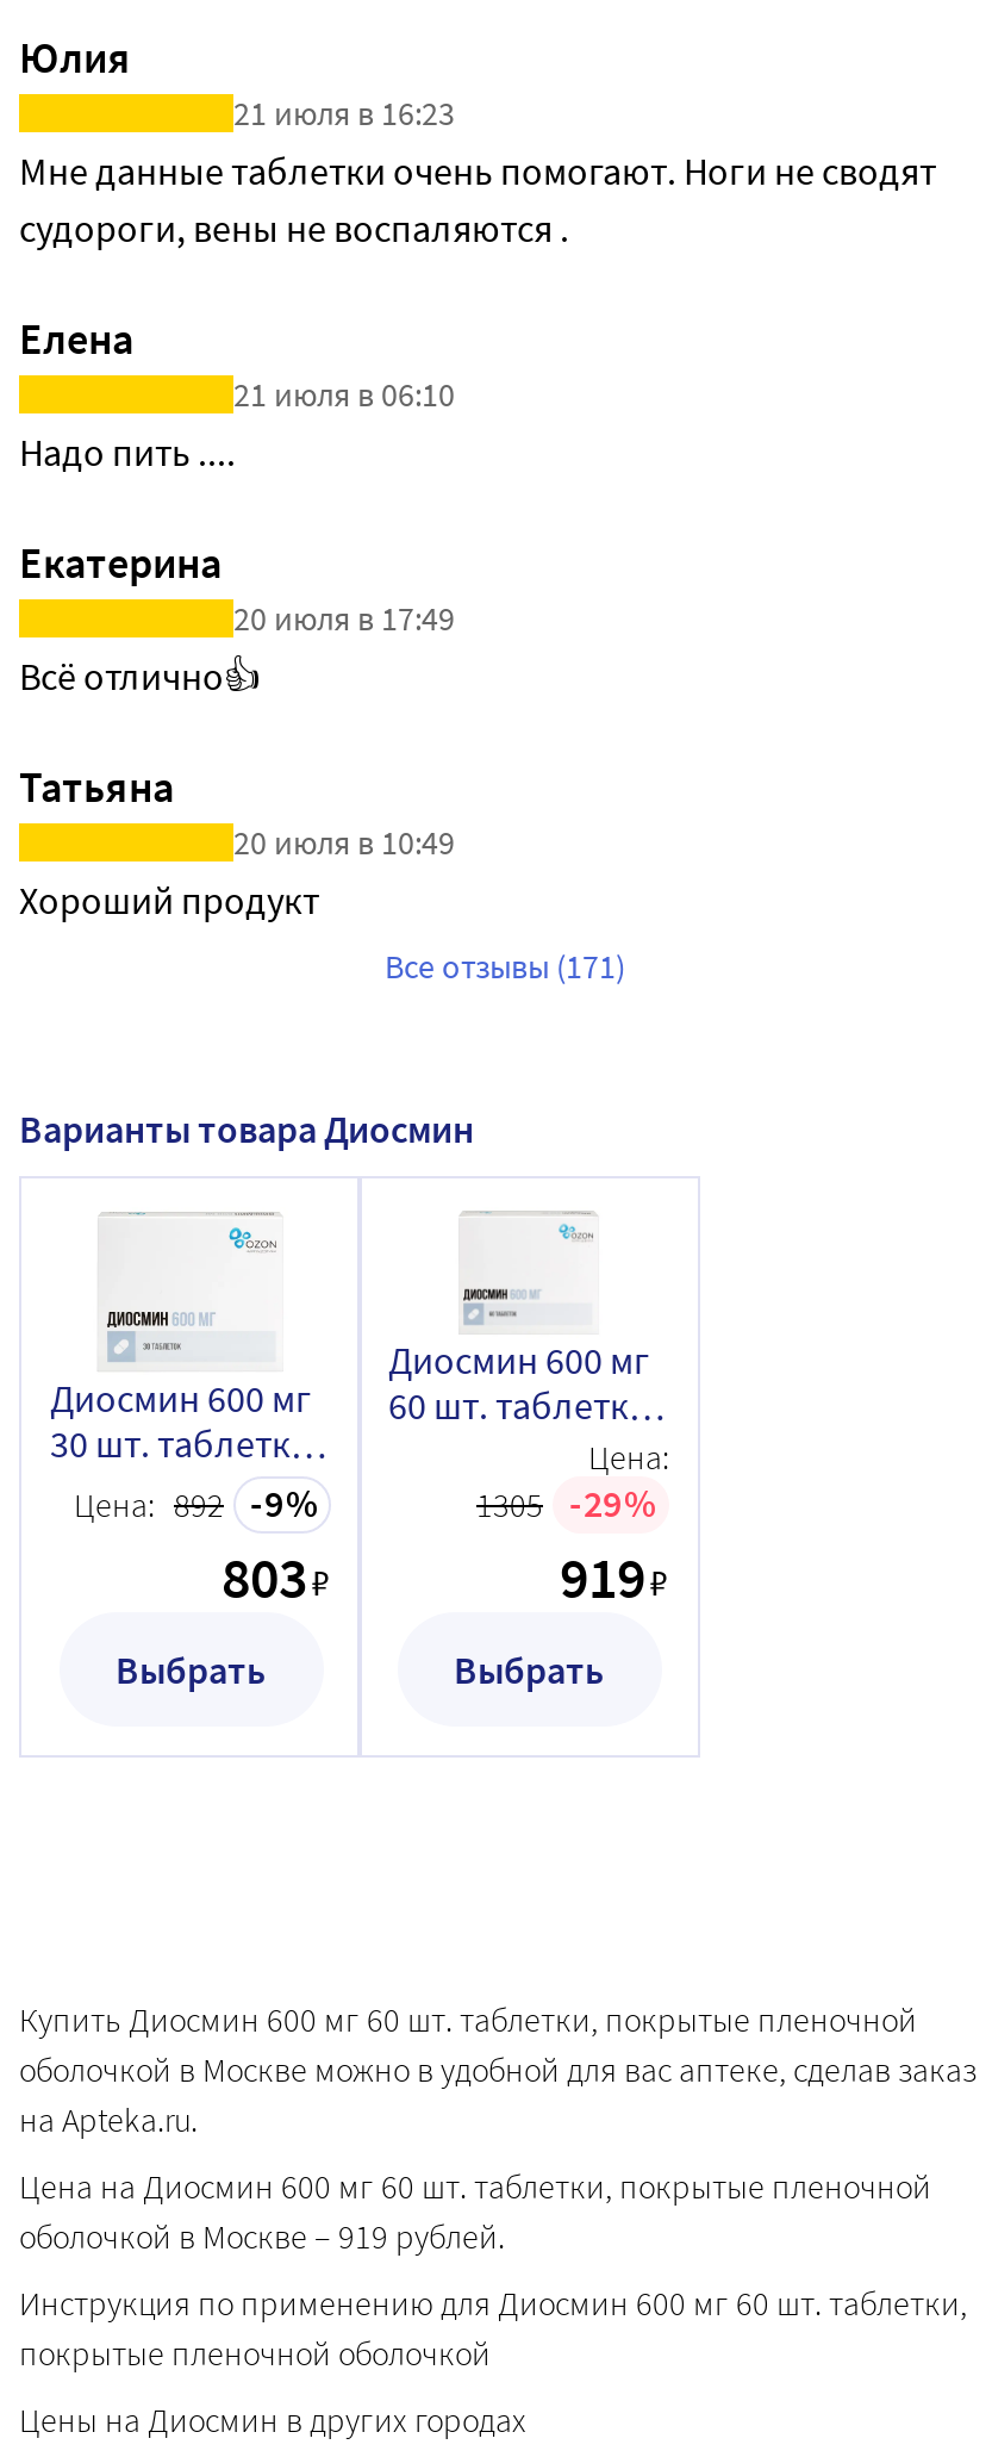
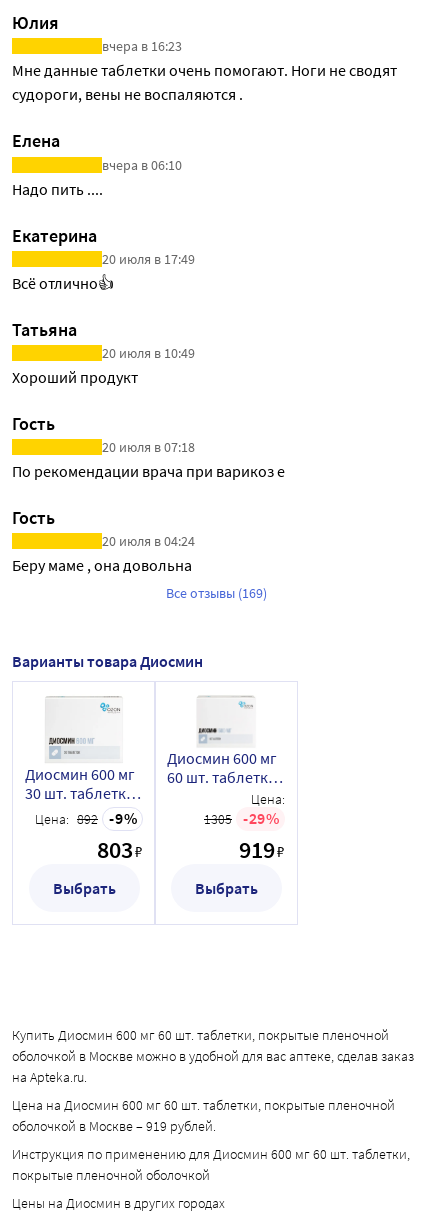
[233,92,455,134] 21 июля в 16:23 -> [102,37,182,55] вчера в 16:23
[233,373,455,416] 21 июля в 06:10 -> [102,156,182,174] вчера в 06:10
[385,946,625,989] Все отзывы (171) -> [12,412,285,602] Гость | 20 июля в 07:18 | По рекомендации врача при варикоз е | Гость | 20 июля в 04:24 | Беру маме , она довольна | Все отзывы (169)

